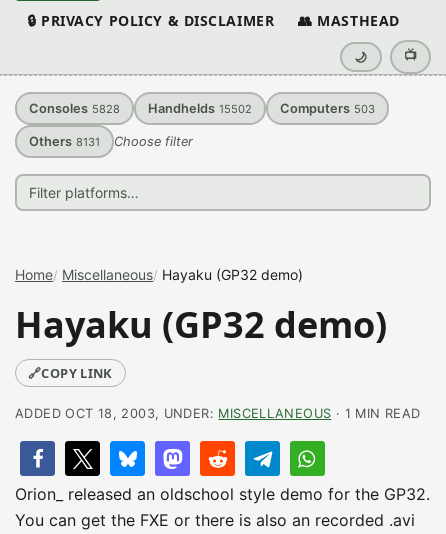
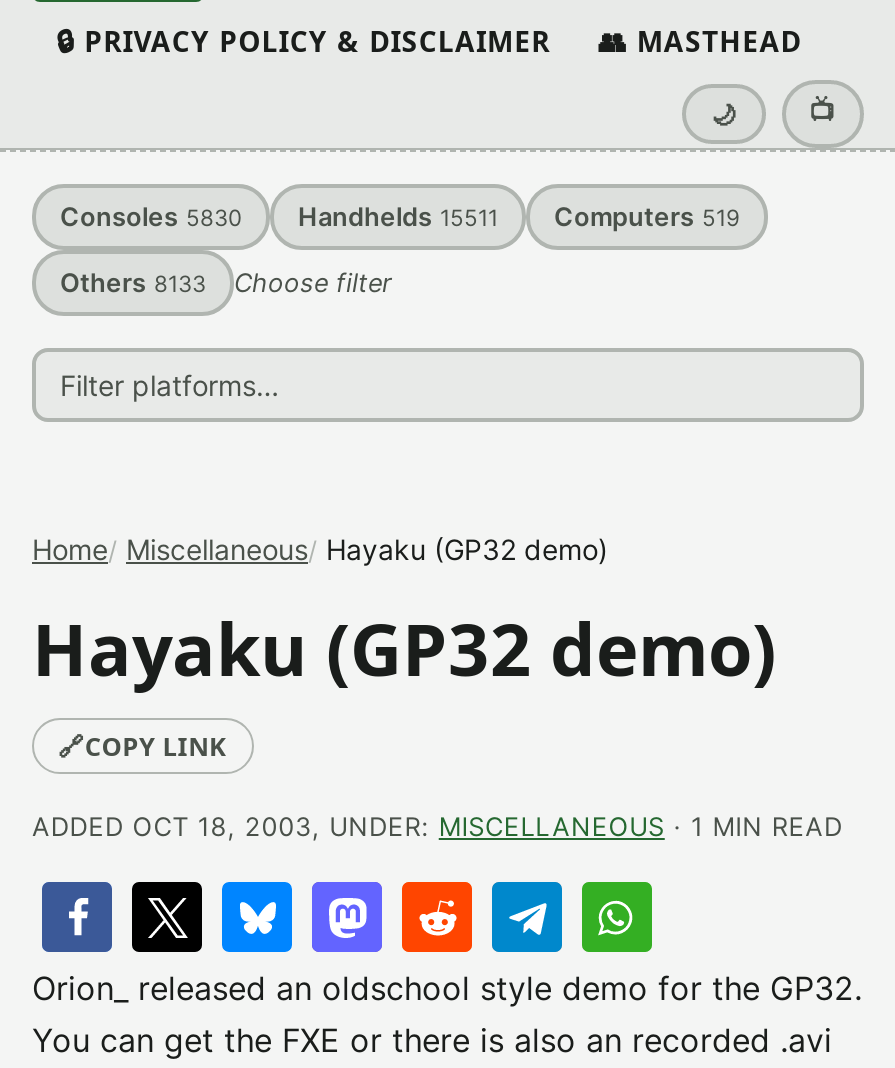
[29,101,120,116] Consoles 5828 -> [60,202,242,232] Consoles 5830
[148,101,252,116] Handhelds 15502 -> [298,202,498,232] Handhelds 15511
[280,101,375,116] Computers 503 -> [554,202,740,232] Computers 519
[29,134,193,149] Others 8131 Choose filter -> [60,268,392,298] Others 8133 Choose filter

